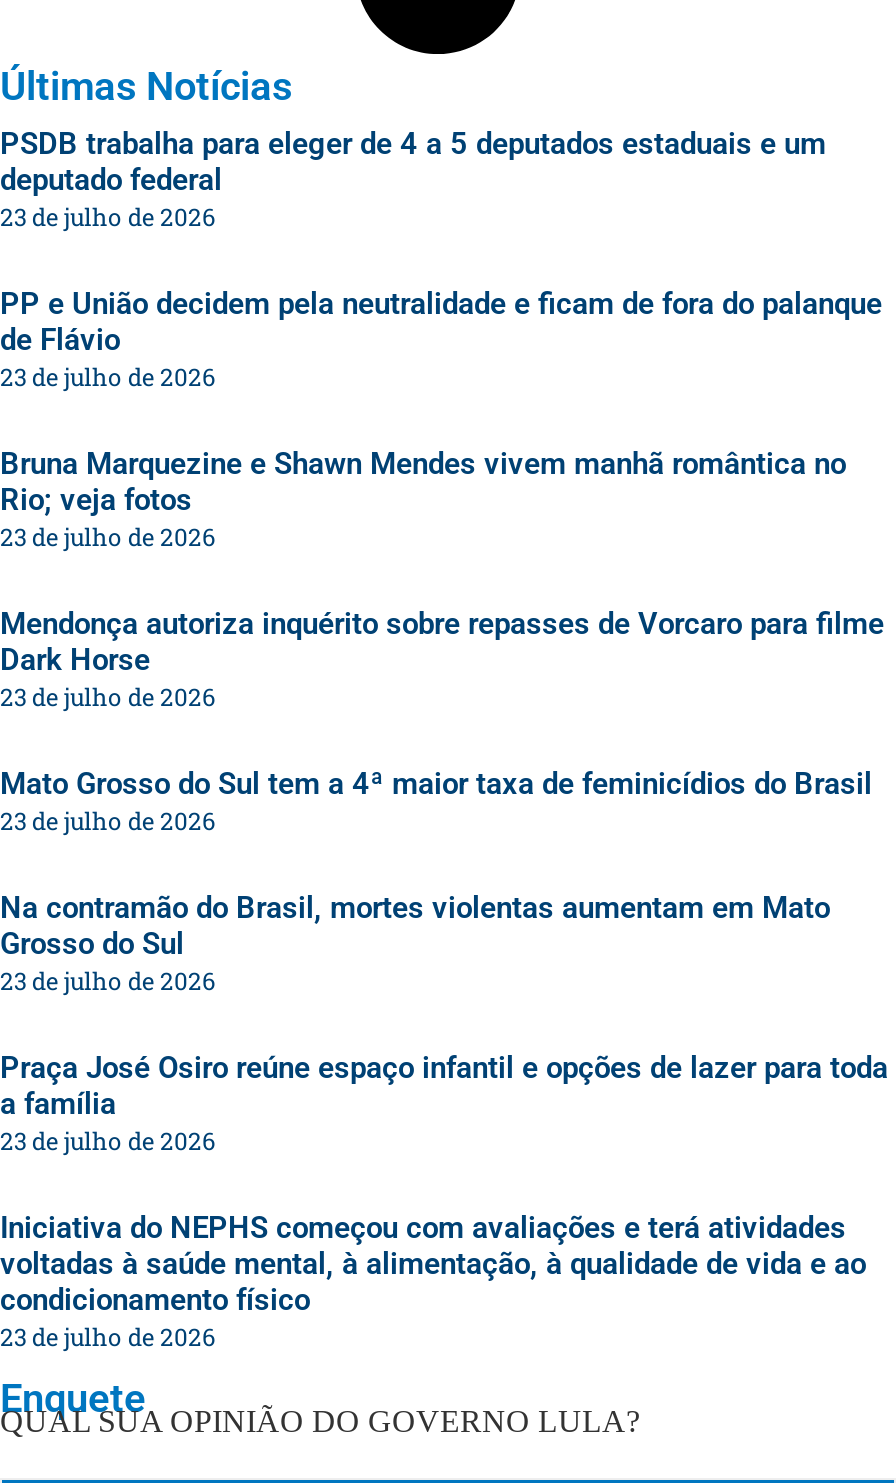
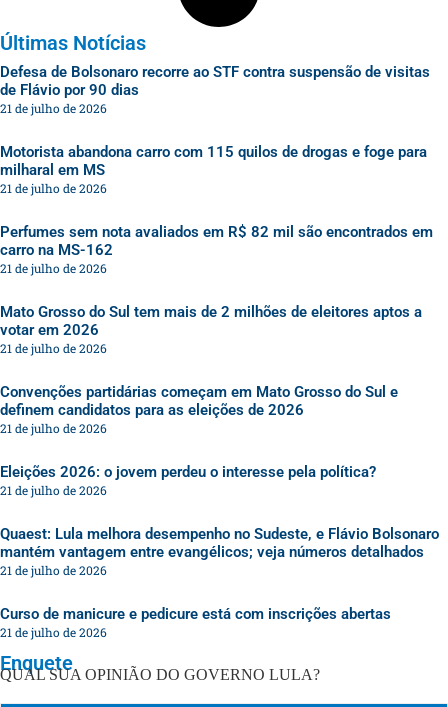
[0,126,826,232] PSDB trabalha para eleger de 4 a 5 deputados estaduais e um | deputado federal | 23 de julho de 2026 -> [0,63,430,116] Defesa de Bolsonaro recorre ao STF contra suspensão de visitas | de Flávio por 90 dias | 21 de julho de 2026
[0,286,882,392] PP e União decidem pela neutralidade e ficam de fora do palanque | de Flávio | 23 de julho de 2026 -> [0,143,427,196] Motorista abandona carro com 115 quilos de drogas e foge para | milharal em MS | 21 de julho de 2026
[0,446,846,552] Bruna Marquezine e Shawn Mendes vivem manhã romântica no | Rio; veja fotos | 23 de julho de 2026 -> [0,223,433,276] Perfumes sem nota avaliados em R$ 82 mil são encontrados em | carro na MS-162 | 21 de julho de 2026
[0,606,884,712] Mendonça autoriza inquérito sobre repasses de Vorcaro para filme | Dark Horse | 23 de julho de 2026 -> [0,303,422,356] Mato Grosso do Sul tem mais de 2 milhões de eleitores aptos a | votar em 2026 | 21 de julho de 2026
[0,766,872,836] Mato Grosso do Sul tem a 4ª maior taxa de feminicídios do Brasil | 23 de julho de 2026 -> [0,383,398,436] Convenções partidárias começam em Mato Grosso do Sul e | definem candidatos para as eleições de 2026 | 21 de julho de 2026
[0,890,830,996] Na contramão do Brasil, mortes violentas aumentam em Mato | Grosso do Sul | 23 de julho de 2026 -> [0,463,376,498] Eleições 2026: o jovem perdeu o interesse pela política? | 21 de julho de 2026
[0,1050,888,1156] Praça José Osiro reúne espaço infantil e opções de lazer para toda | a família | 23 de julho de 2026 -> [0,525,439,578] Quaest: Lula melhora desempenho no Sudeste, e Flávio Bolsonaro | mantém vantagem entre evangélicos; veja números detalhados | 21 de julho de 2026
[0,1210,866,1352] Iniciativa do NEPHS começou com avaliações e terá atividades | voltadas à saúde mental, à alimentação, à qualidade de vida e ao | condicionamento físico | 23 de julho de 2026 -> [0,605,391,640] Curso de manicure e pedicure está com inscrições abertas | 21 de julho de 2026

